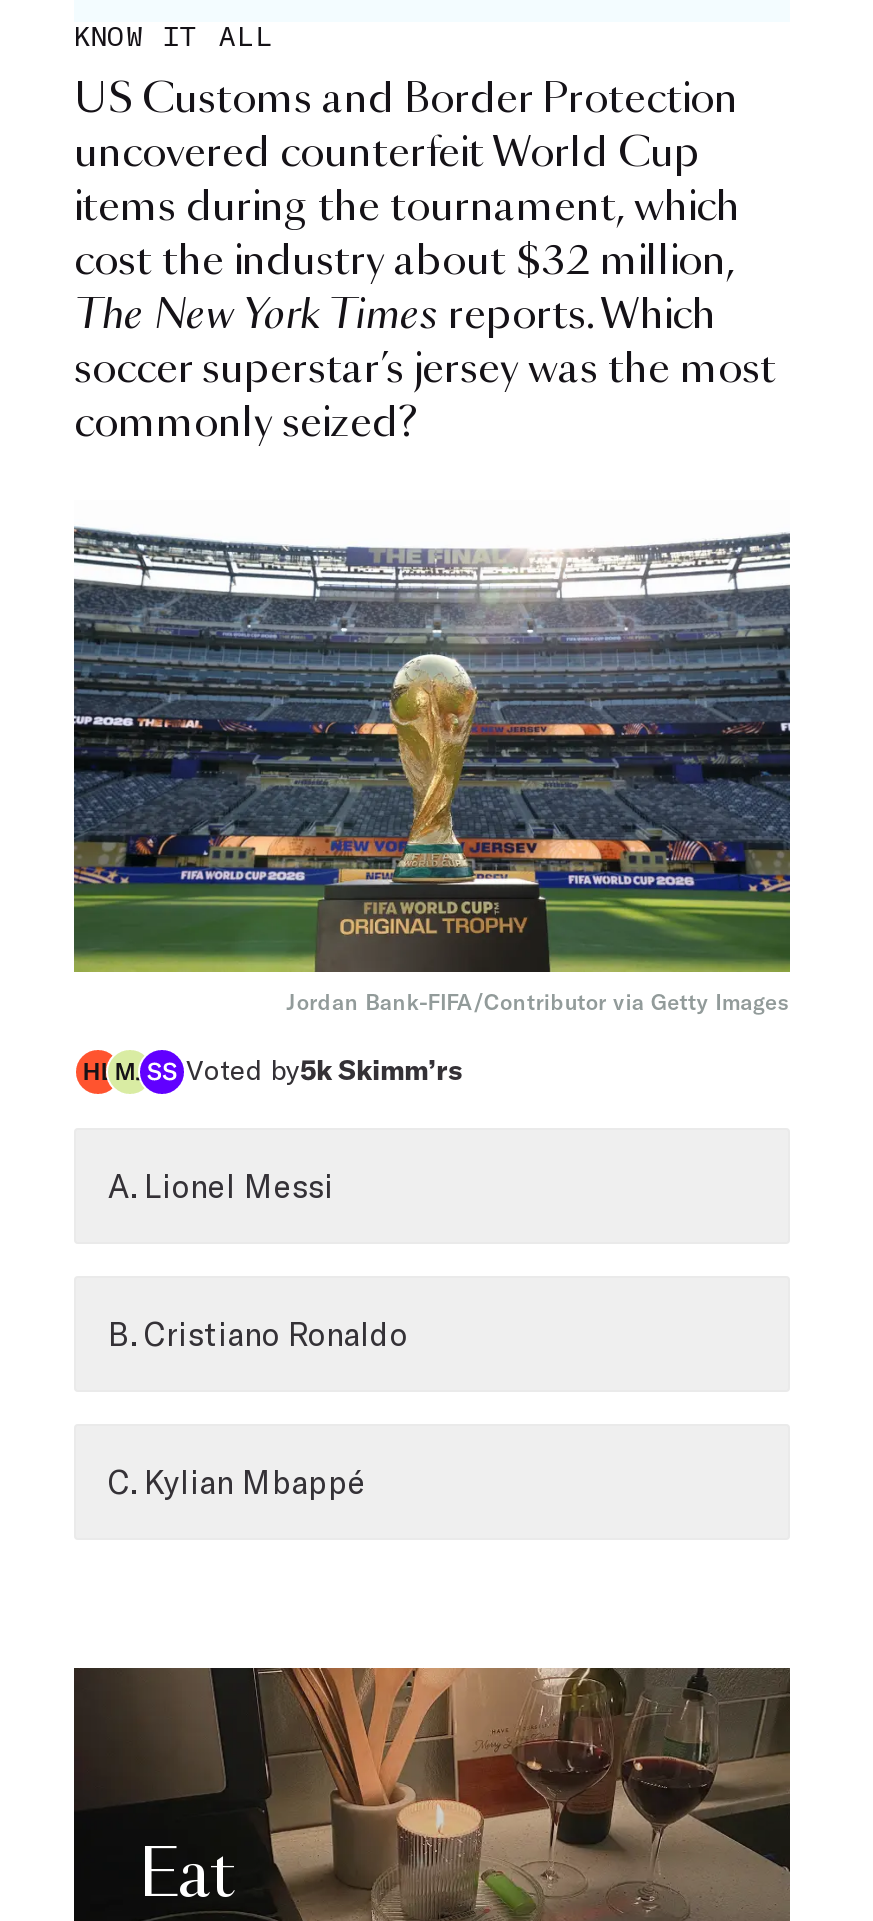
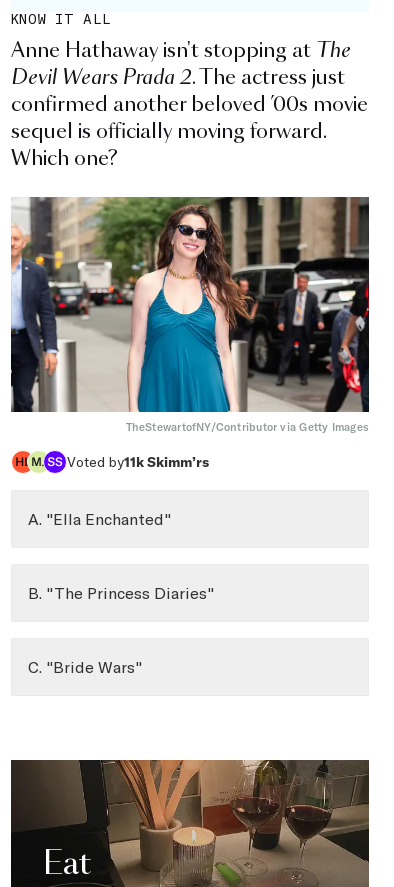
[74,80,776,444] US Customs and Border Protection | uncovered counterfeit World Cup | items during the tournament, which | cost the industry about $32 million, | The New York Times reports. Which | soccer superstar’s jersey was the most | commonly seized? -> [11,41,368,169] Anne Hathaway isn't stopping at The | Devil Wears Prada 2. The actress just | confirmed another beloved ’00s movie | sequel is officially moving forward. | Which one?
[72,526,792,1015] [image] | Jordan Bank-FIFA/Contributor via Getty Images -> [10,204,370,434] [image] | TheStewartofNY/Contributor via Getty Images
[186,1052,462,1088] Voted by5kSkimm’rs -> [67,453,209,471] Voted by11kSkimm’rs
[108,1165,334,1205] A. Lionel Messi -> [28,509,171,529] A. "Ella Enchanted"
[108,1313,408,1353] B. Cristiano Ronaldo -> [28,583,214,603] B. "The Princess Diaries"
[108,1461,366,1501] C. Kylian Mbappé -> [28,657,142,677] C. "Bride Wars"

